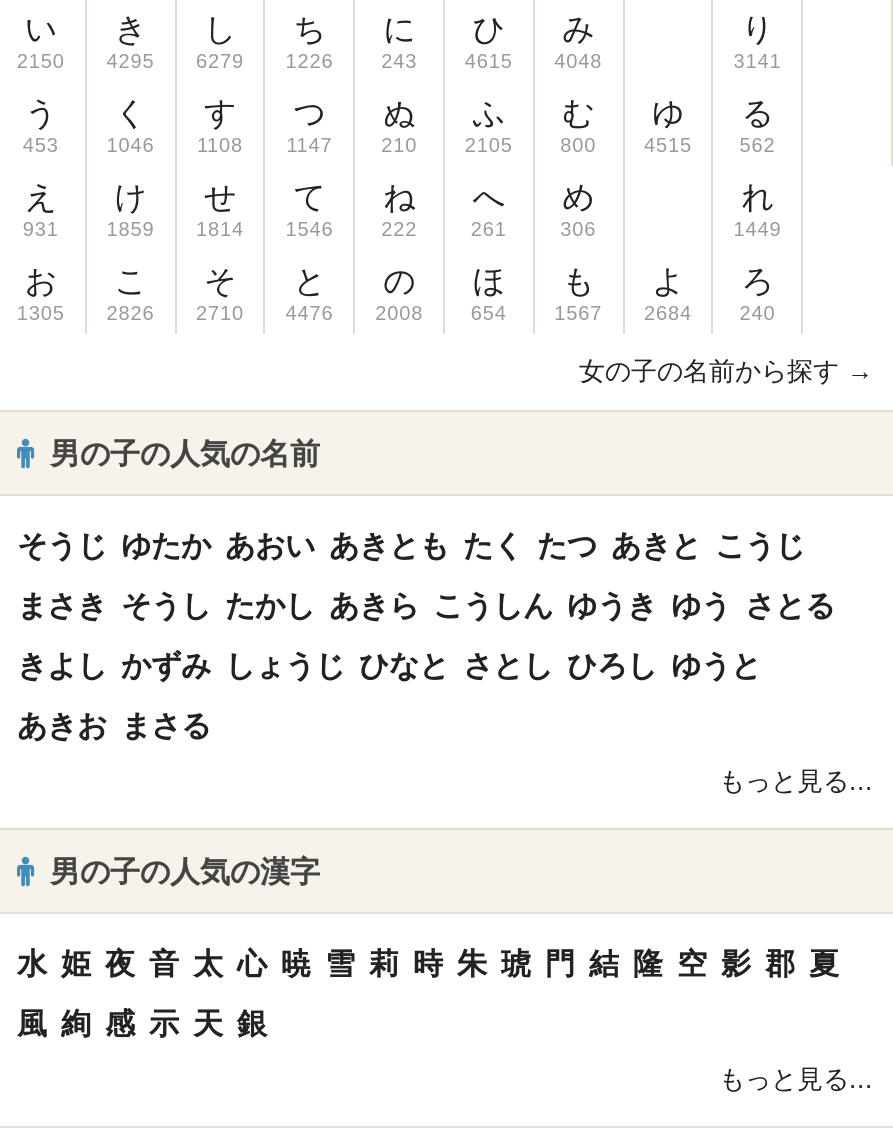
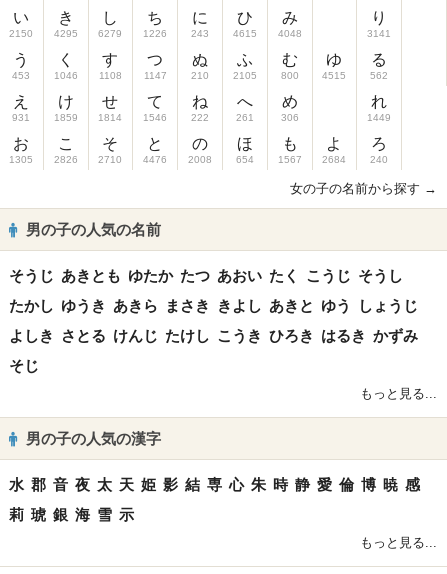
[17,528,805,562] そうじ ゆたか あおい あきとも たく たつ あきと こうじ -> [9,267,403,284] そうじ あきとも ゆたか たつ あおい たく こうじ そうし
[17,588,835,622] まさき そうし たかし あきら こうしん ゆうき ゆう さとる -> [9,297,418,314] たかし ゆうき あきら まさき きよし あきと ゆう しょうじ
[17,648,761,682] きよし かずみ しょうじ ひなと さとし ひろし ゆうと -> [9,327,418,344] よしき さとる けんじ たけし こうき ひろき はるき かずみ
[17,708,211,742] あきお まさる -> [9,357,39,374] そじ
[17,946,839,980] 水 姫 夜 音 太 心 暁 雪 莉 時 朱 琥 門 結 隆 空 影 郡 夏 -> [9,476,420,493] 水 郡 音 夜 太 天 姫 影 結 専 心 朱 時 静 愛 倫 博 暁 感
[17,1006,267,1040] 風 絢 感 示 天 銀 -> [9,506,134,523] 莉 琥 銀 海 雪 示

